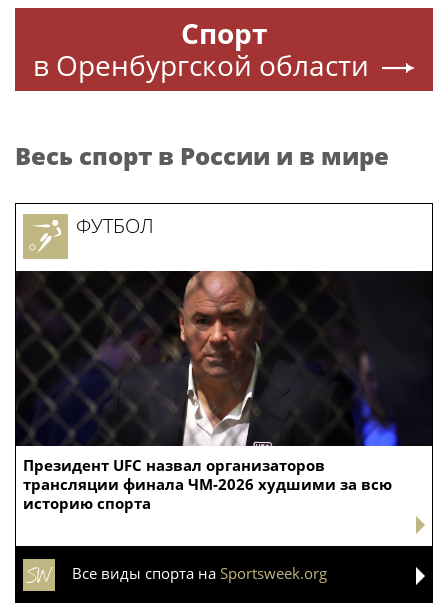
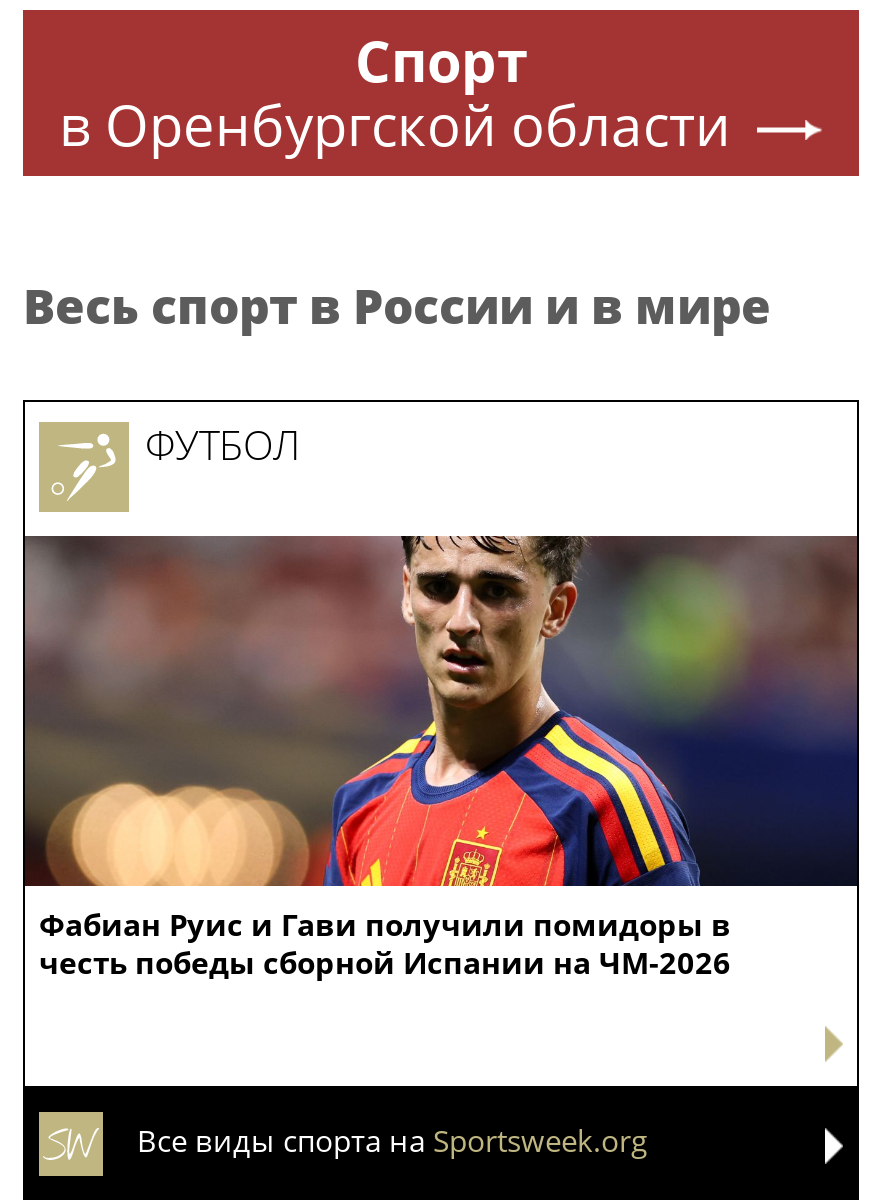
[15,270,432,513] [image] | Президент UFC назвал организаторов | трансляции финала ЧМ-2026 худшими за всю | историю спорта -> [23,534,857,982] [image] | Фабиан Руис и Гави получили помидоры в | честь победы сборной Испании на ЧМ-2026

